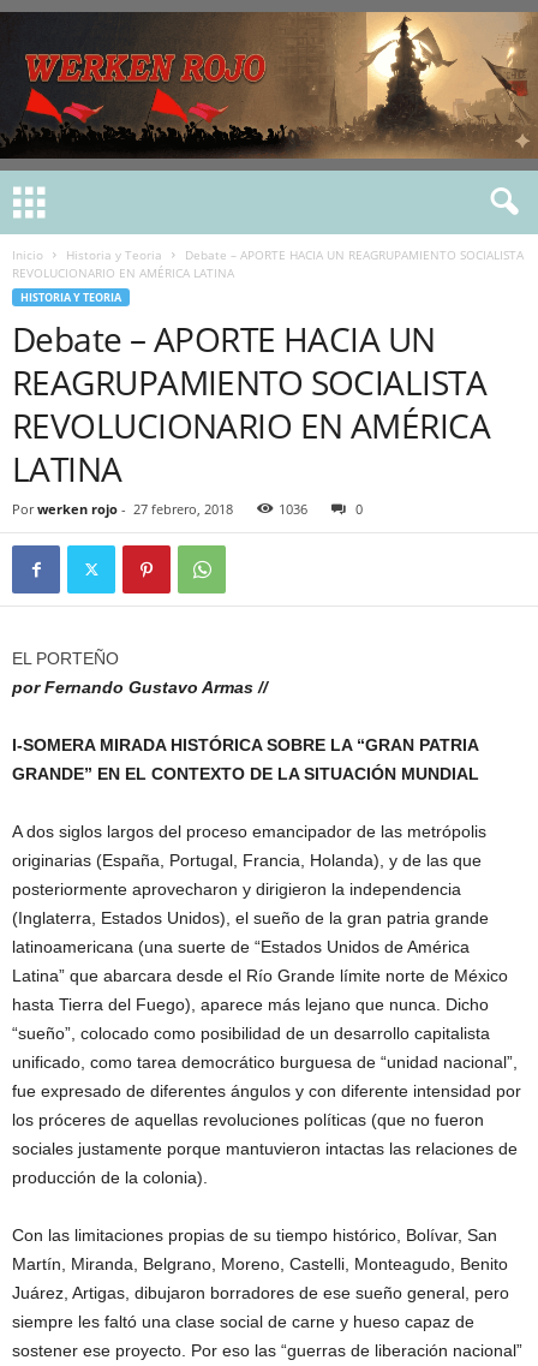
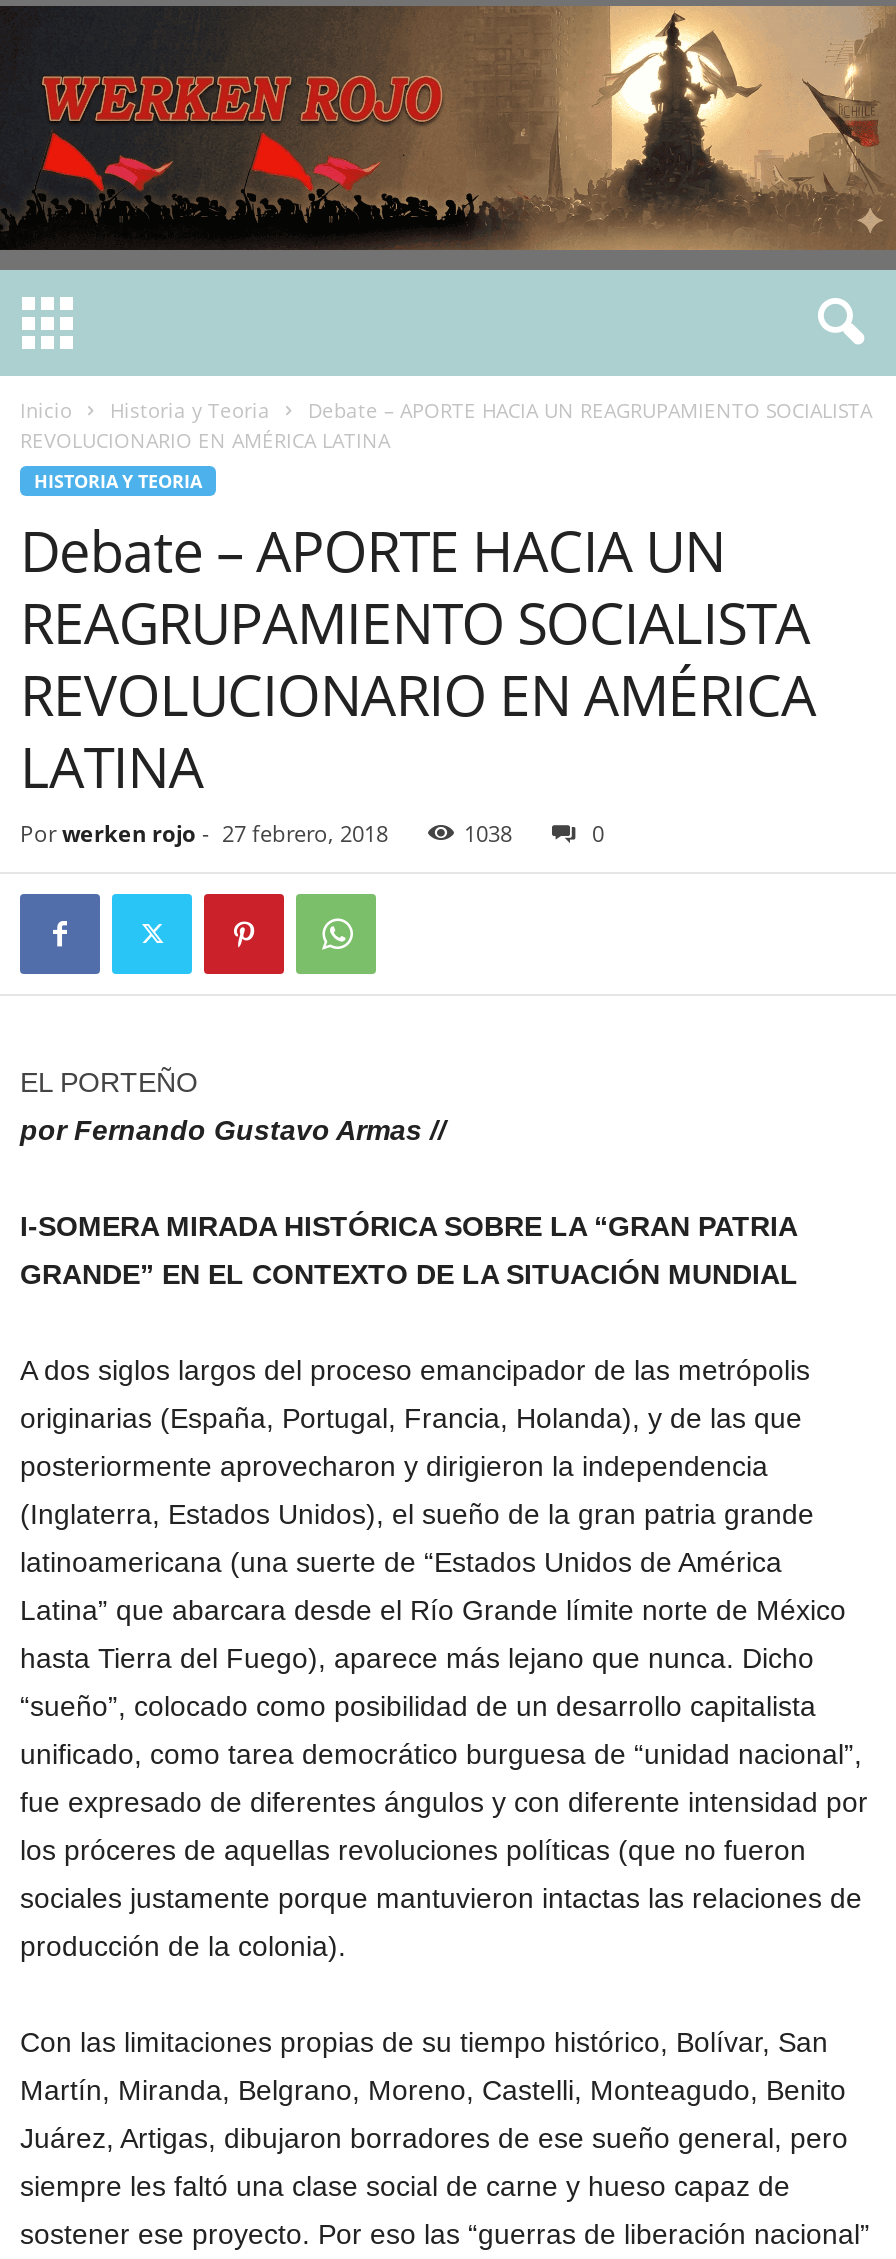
[279,500,307,518] 1036 -> [464,818,512,848] 1038

